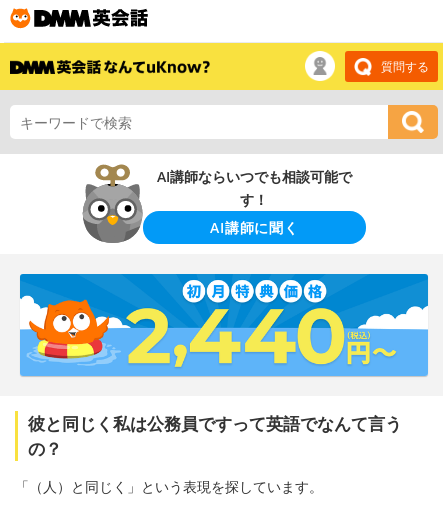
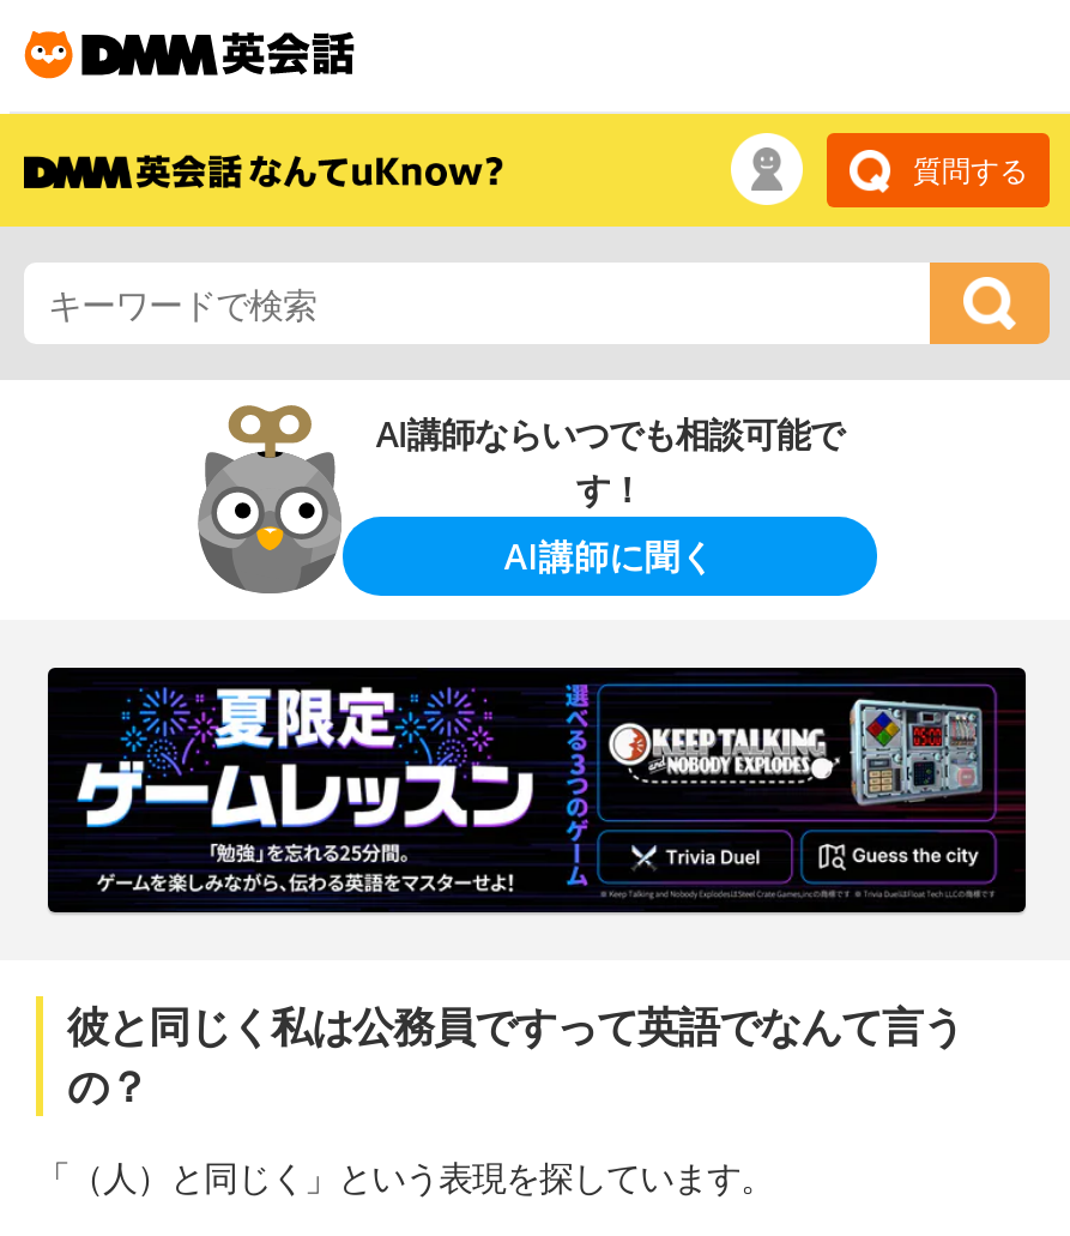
[19,273,429,377] [image] -> [46,665,1028,915] [image]

